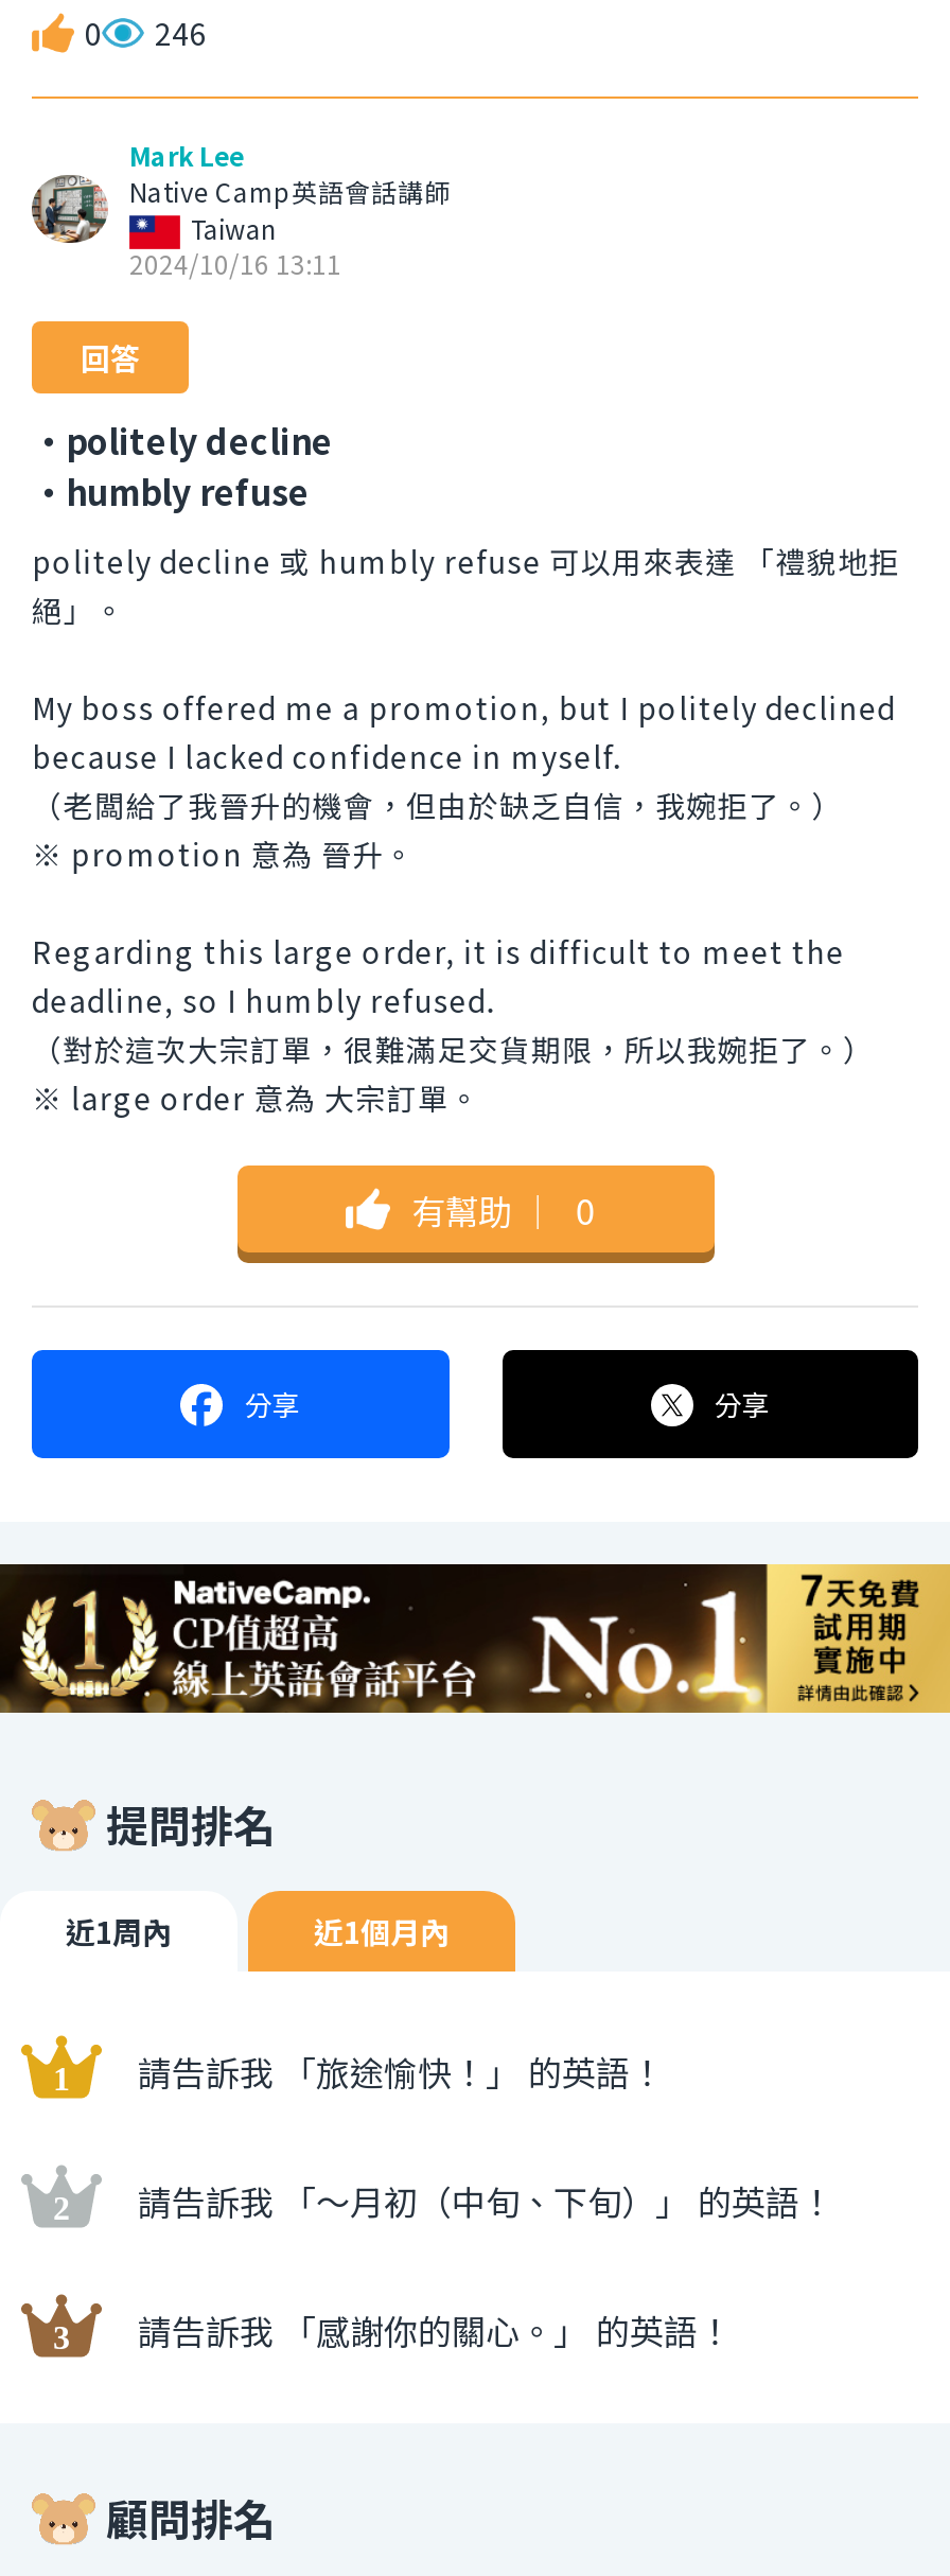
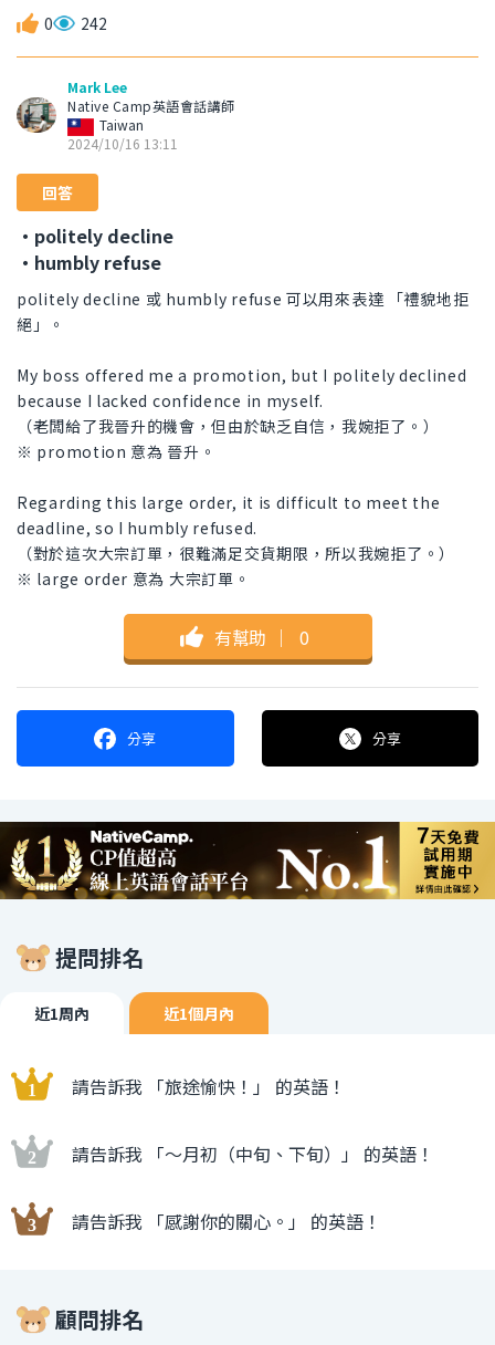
[85,12,206,55] 0 246 -> [44,12,107,35] 0 242

